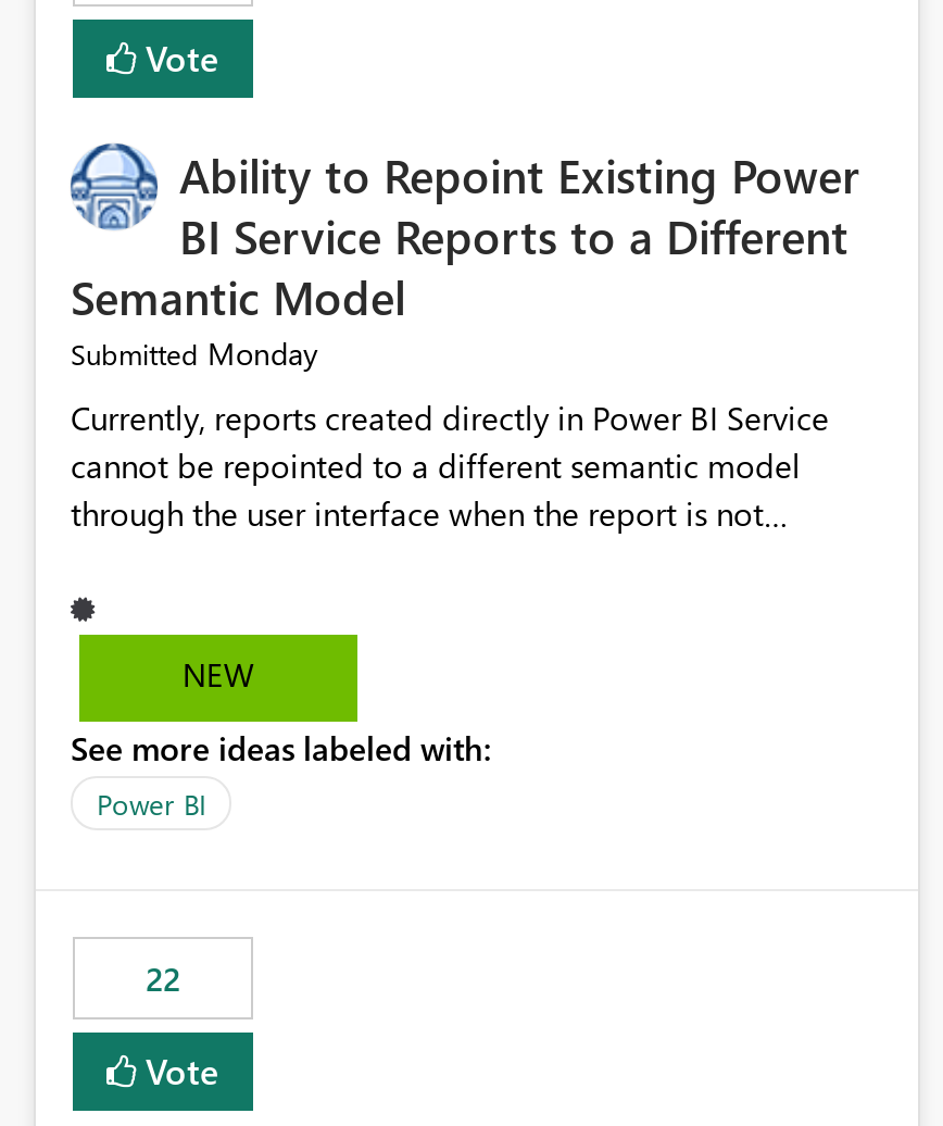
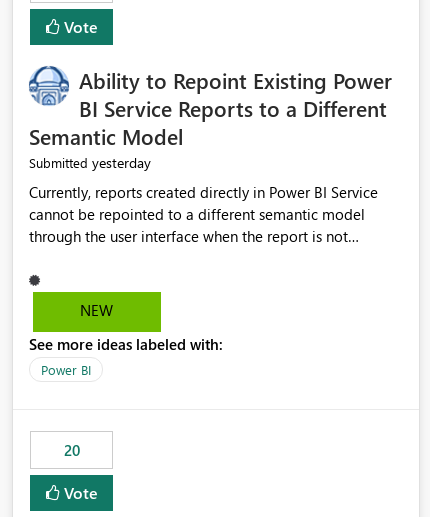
[71,333,318,375] Submitted Monday -> [29,153,151,172] Submitted yesterday
[146,957,180,1001] 22 -> [63,440,79,460] 20

